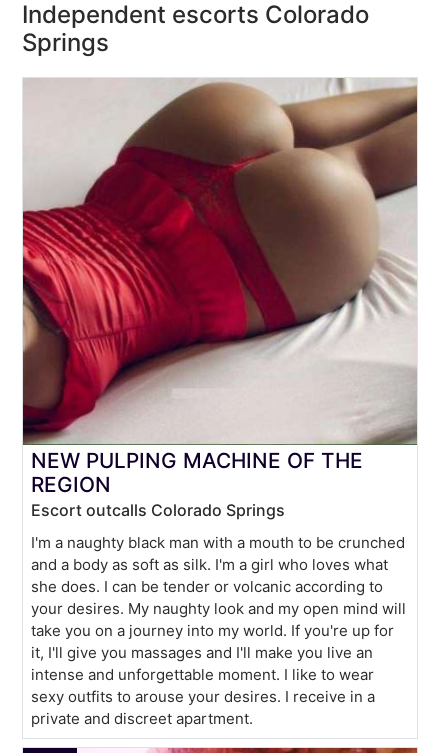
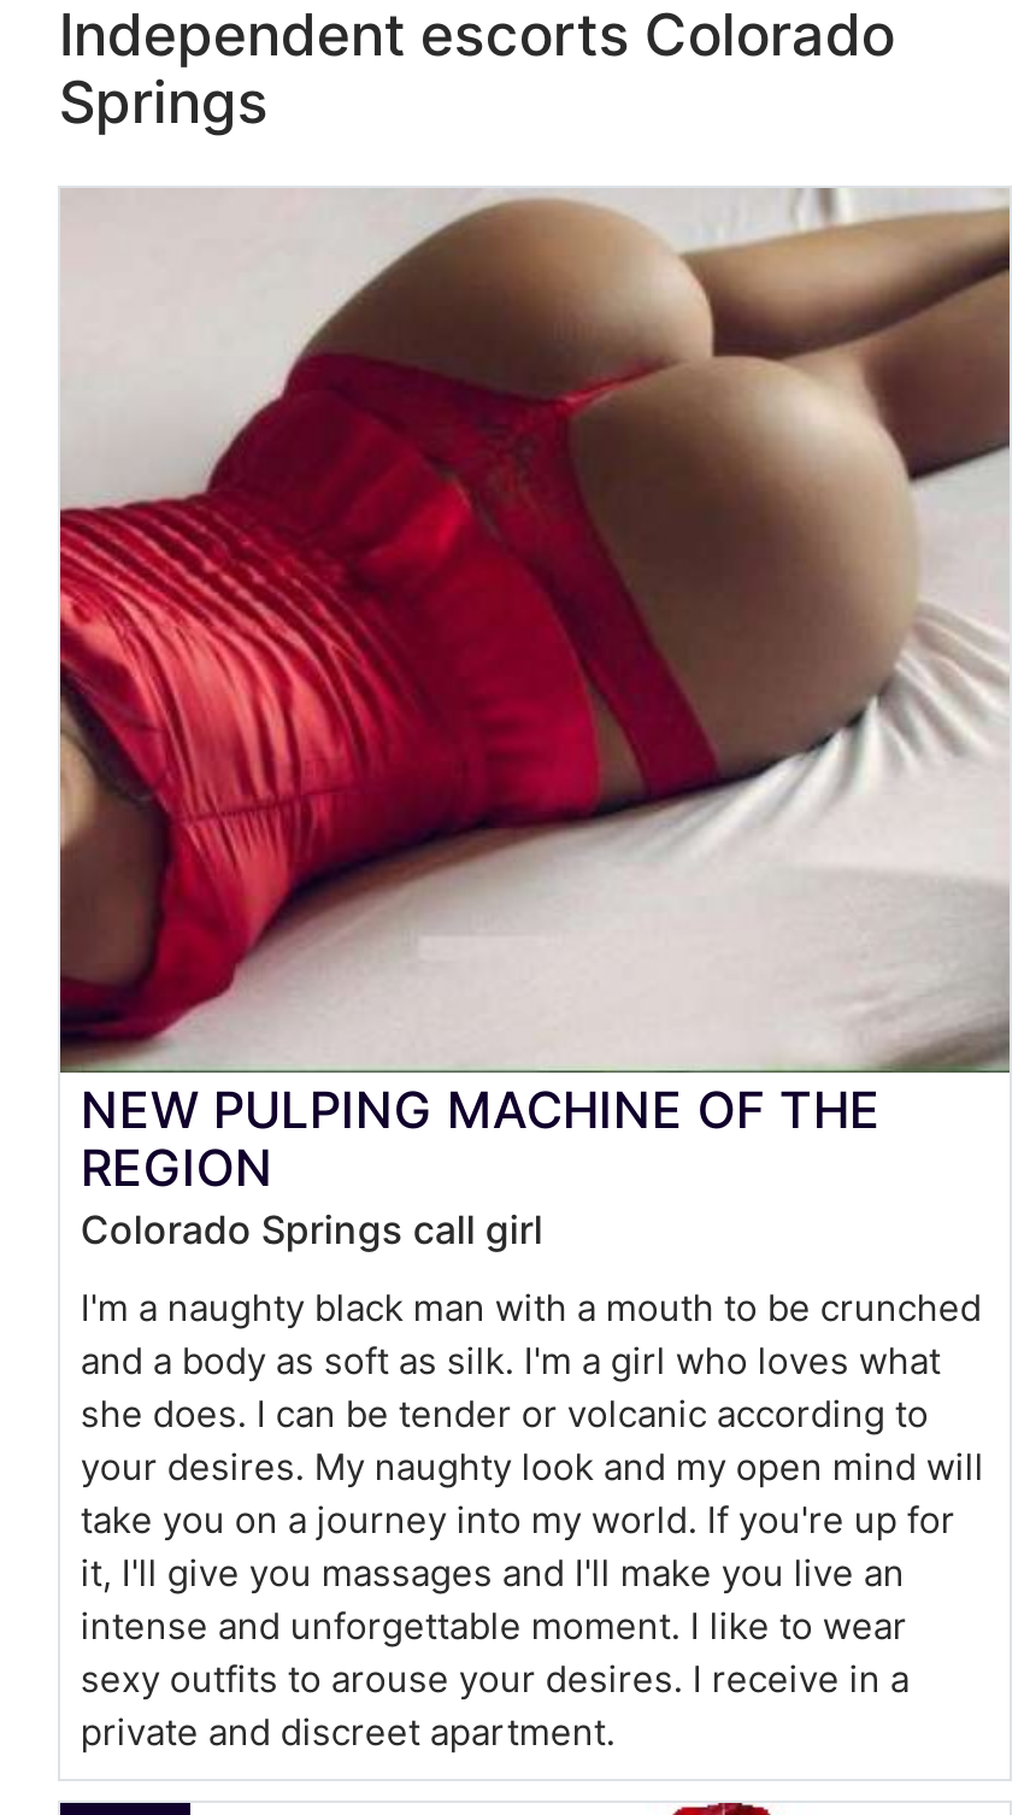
[31,500,285,520] Escort outcalls Colorado Springs -> [80,1205,543,1253] Colorado Springs call girl

